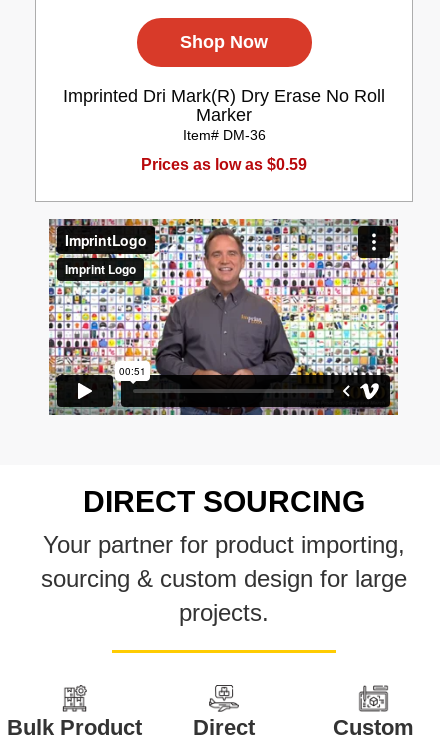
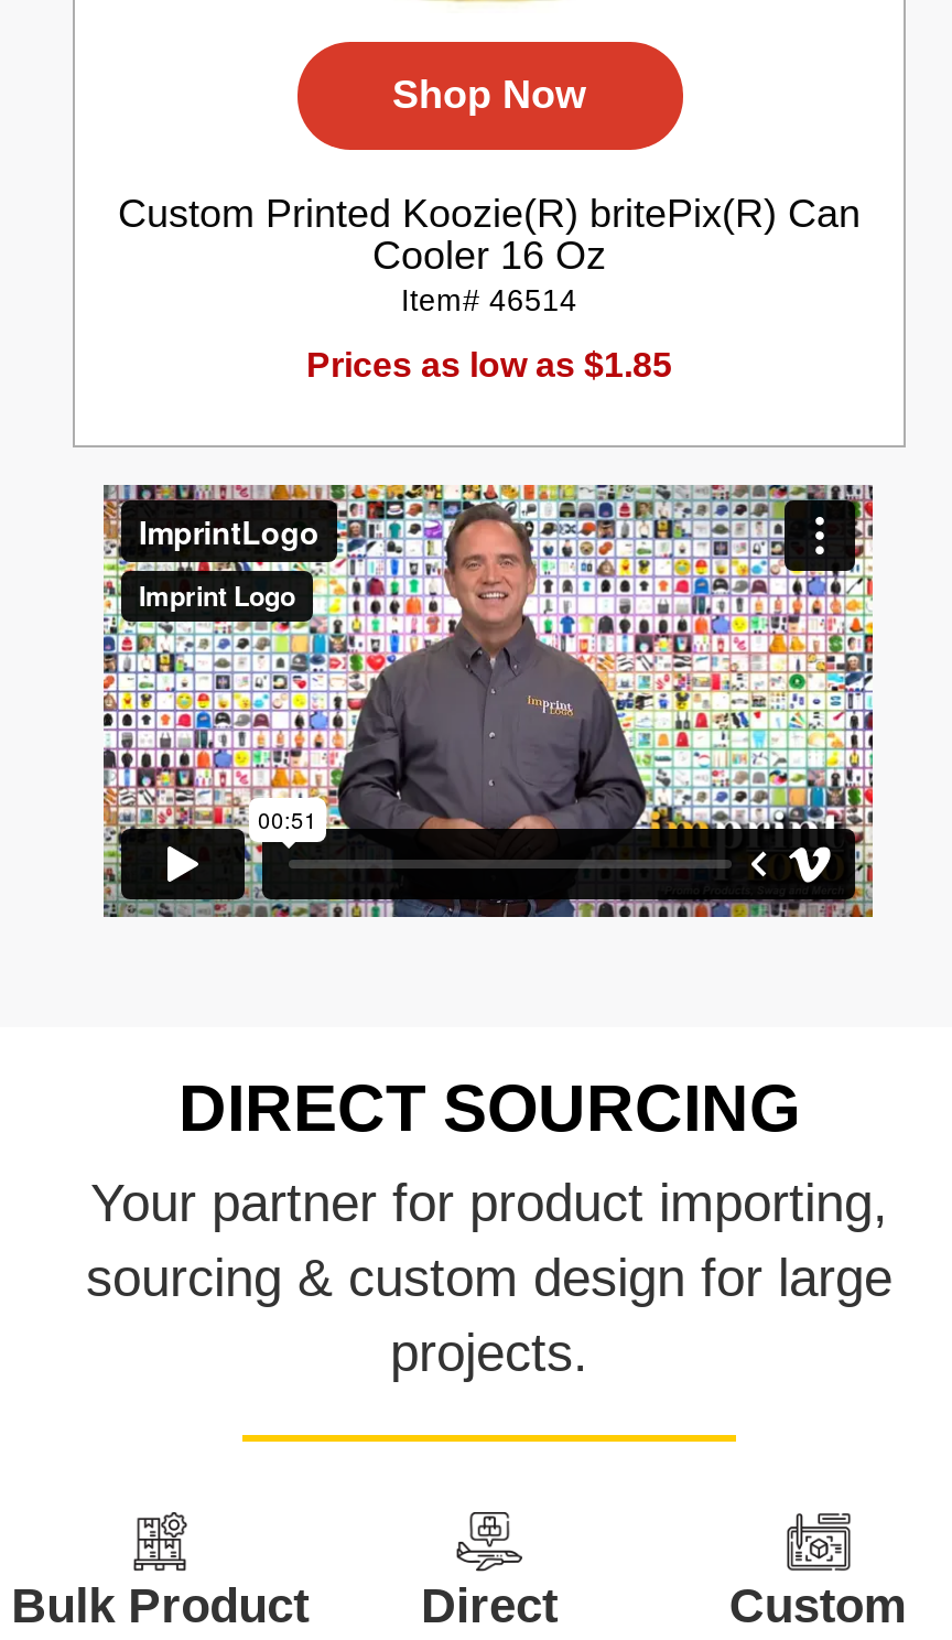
[63,86,385,143] Imprinted Dri Mark(R) Dry Erase No Roll | Marker | Item# DM-36 -> [118,193,861,319] Custom Printed Koozie(R) britePix(R) Can | Cooler 16 Oz | Item# 46514
[141,156,307,173] Prices as low as $0.59 -> [306,347,672,385] Prices as low as $1.85

